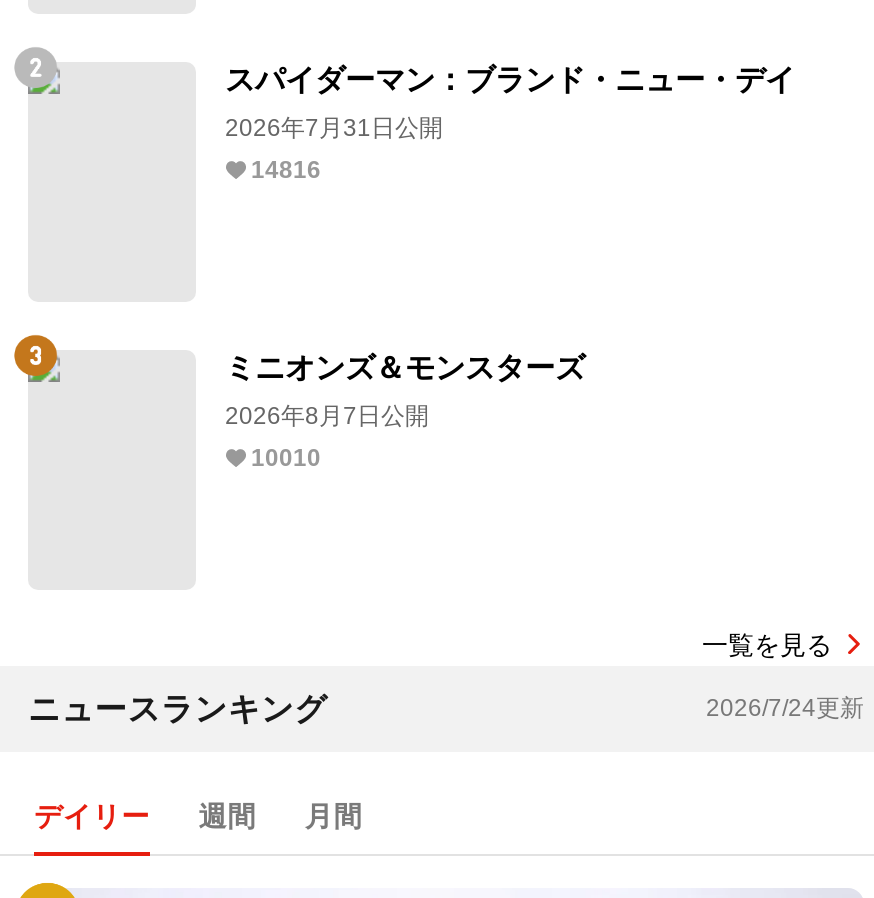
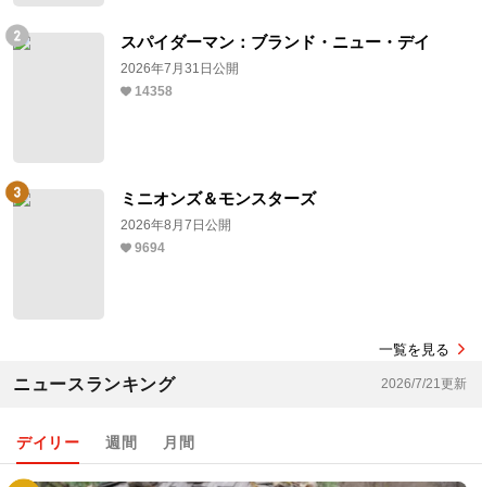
[251,155,321,183] 14816 -> [134,83,172,99] 14358
[251,443,321,471] 10010 -> [134,240,164,255] 9694
[706,693,864,721] 2026/7/24更新 -> [381,376,467,391] 2026/7/21更新

